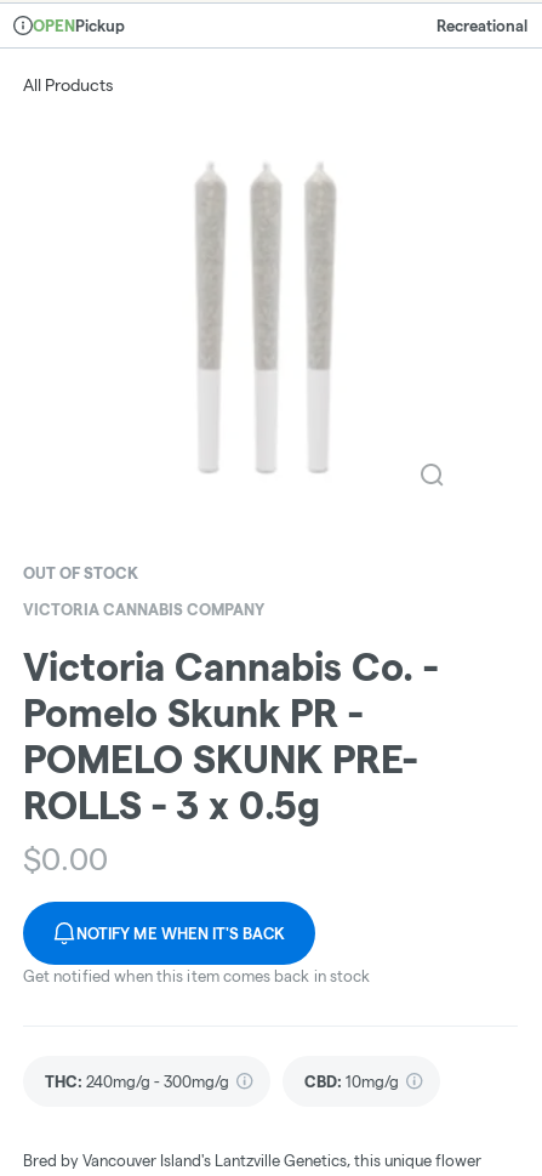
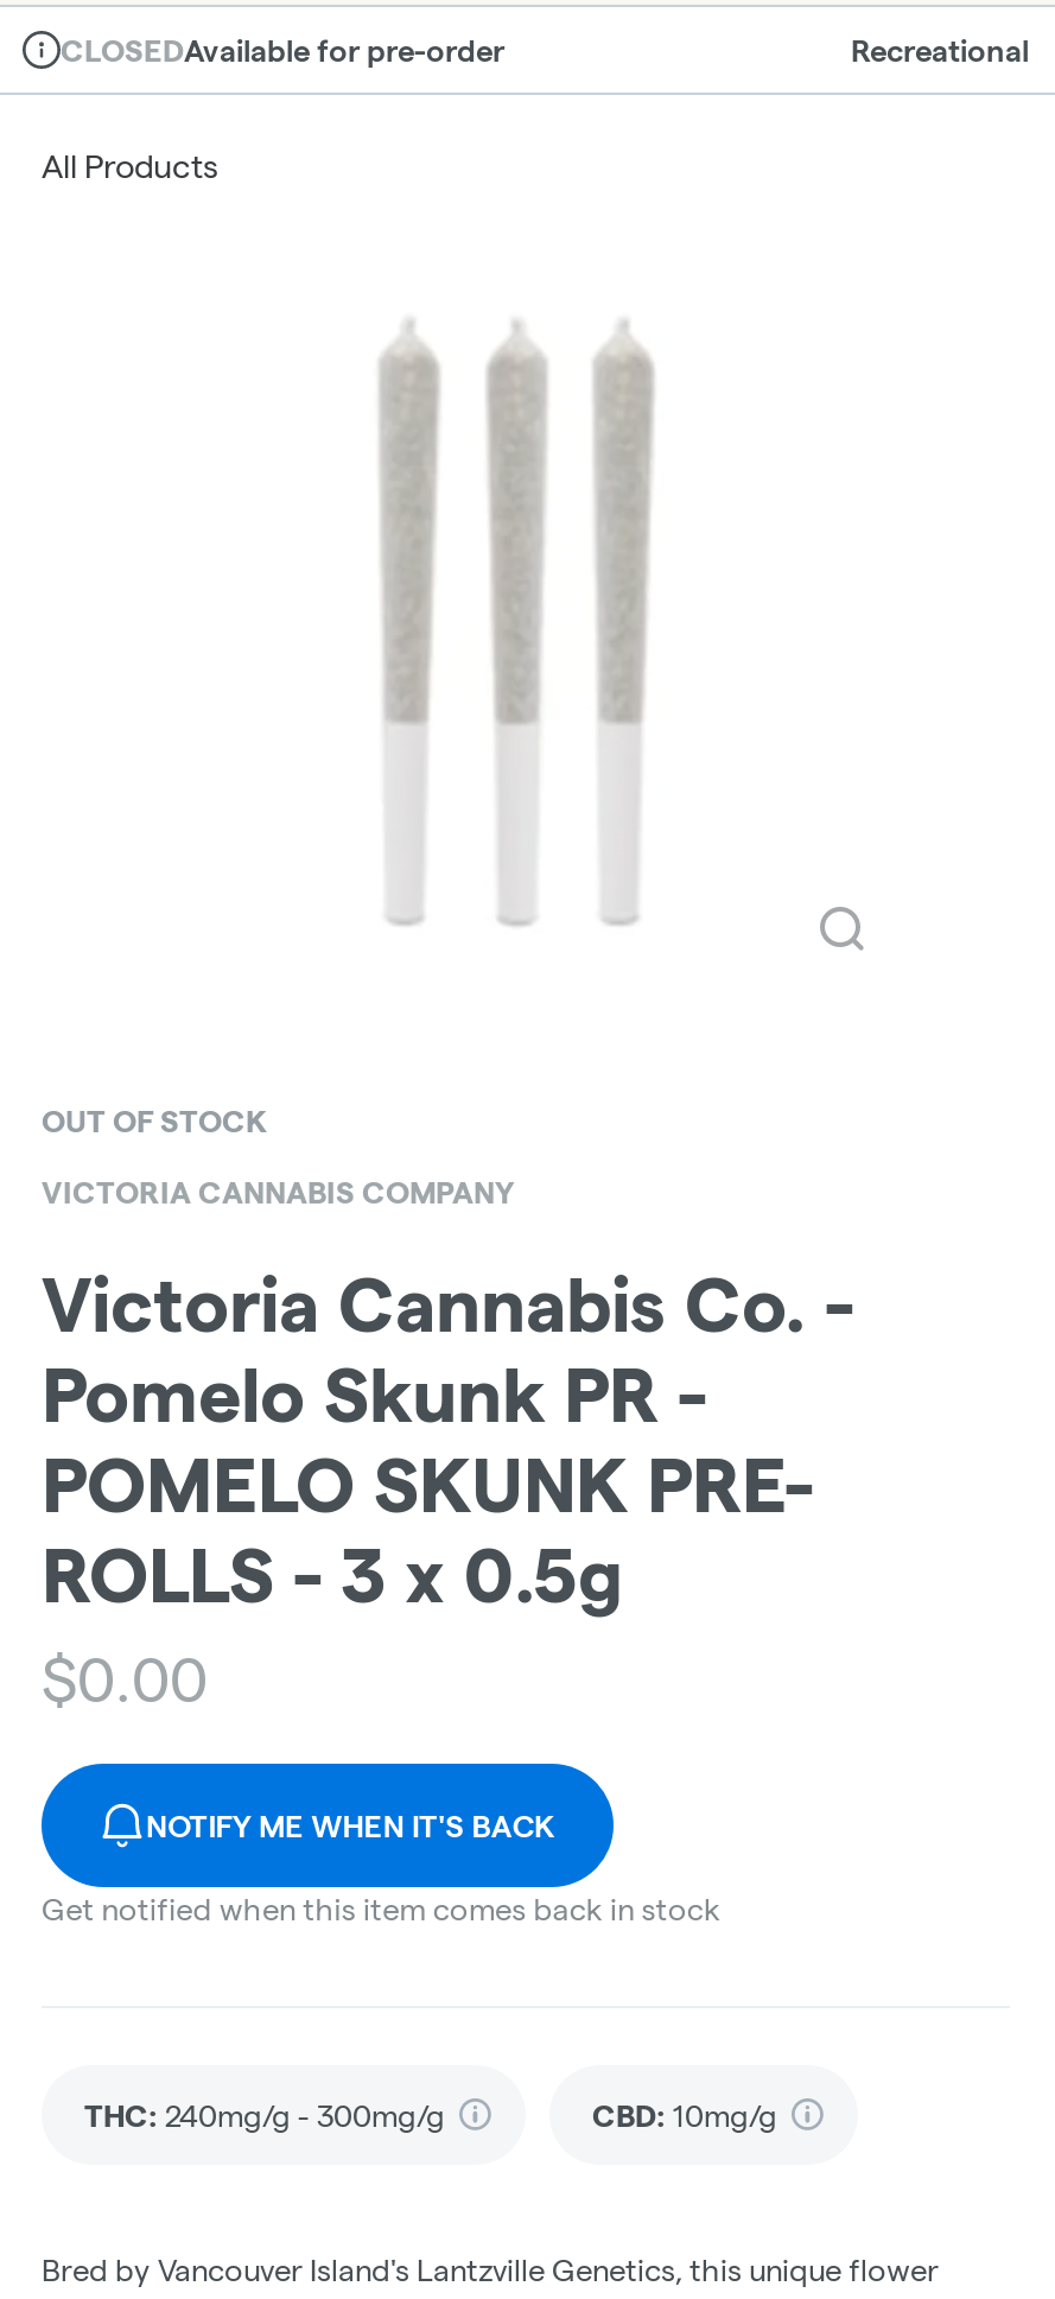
[33,16,125,34] OPENPickup -> [61,32,504,66] CLOSEDAvailable for pre-order

